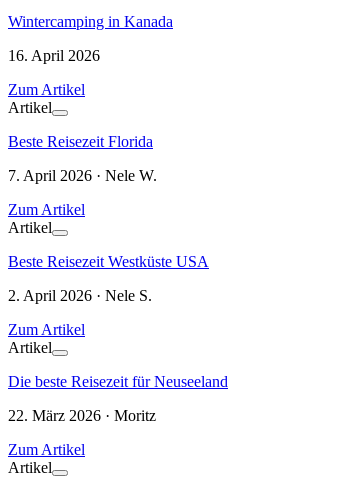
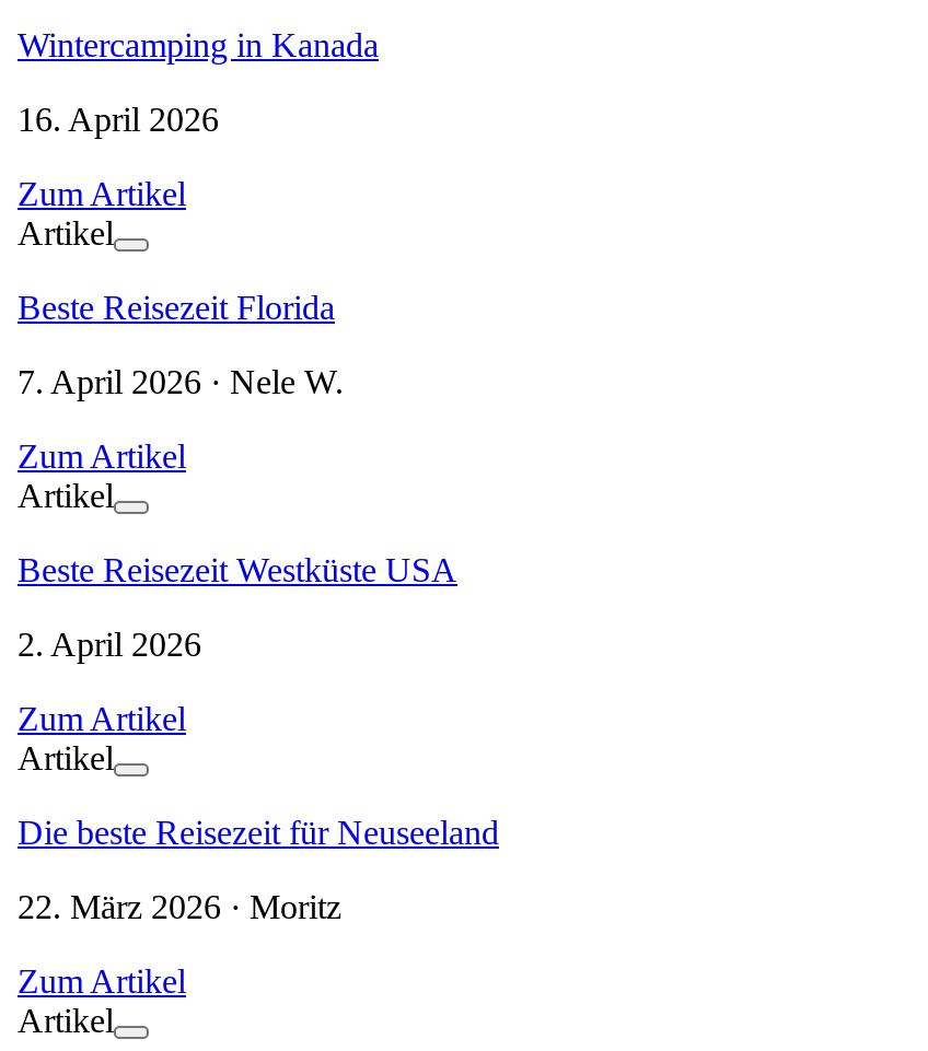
[8,287,152,304] 2. April 2026 · Nele S. -> [18,626,201,664] 2. April 2026

